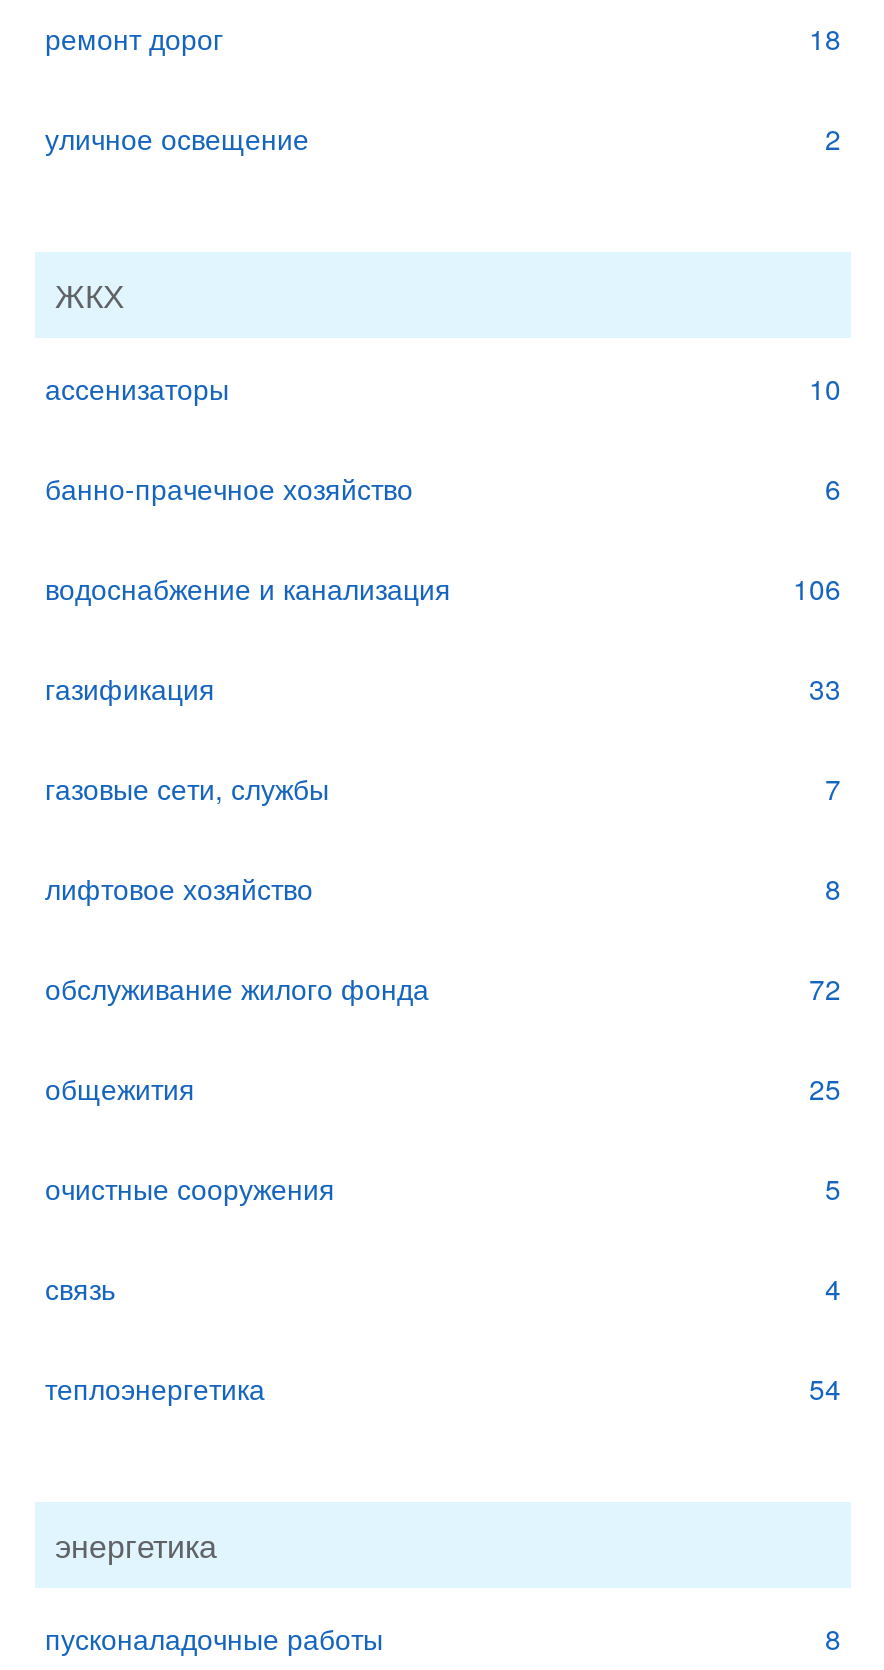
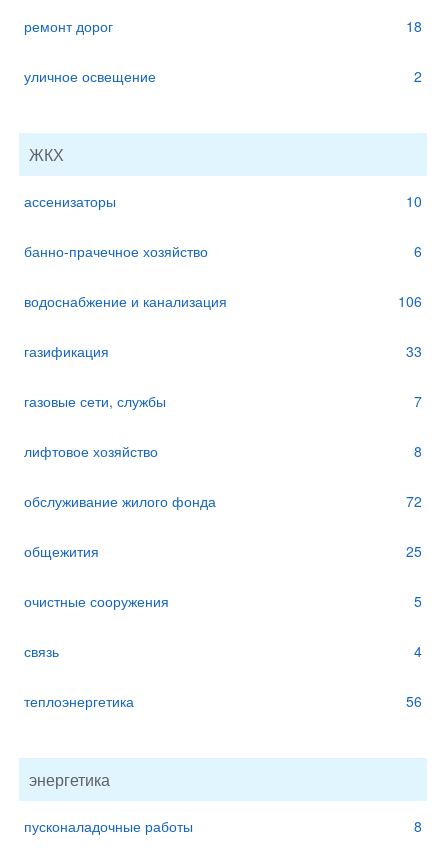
[809,1368,841,1408] 54 -> [406,691,422,711] 56

